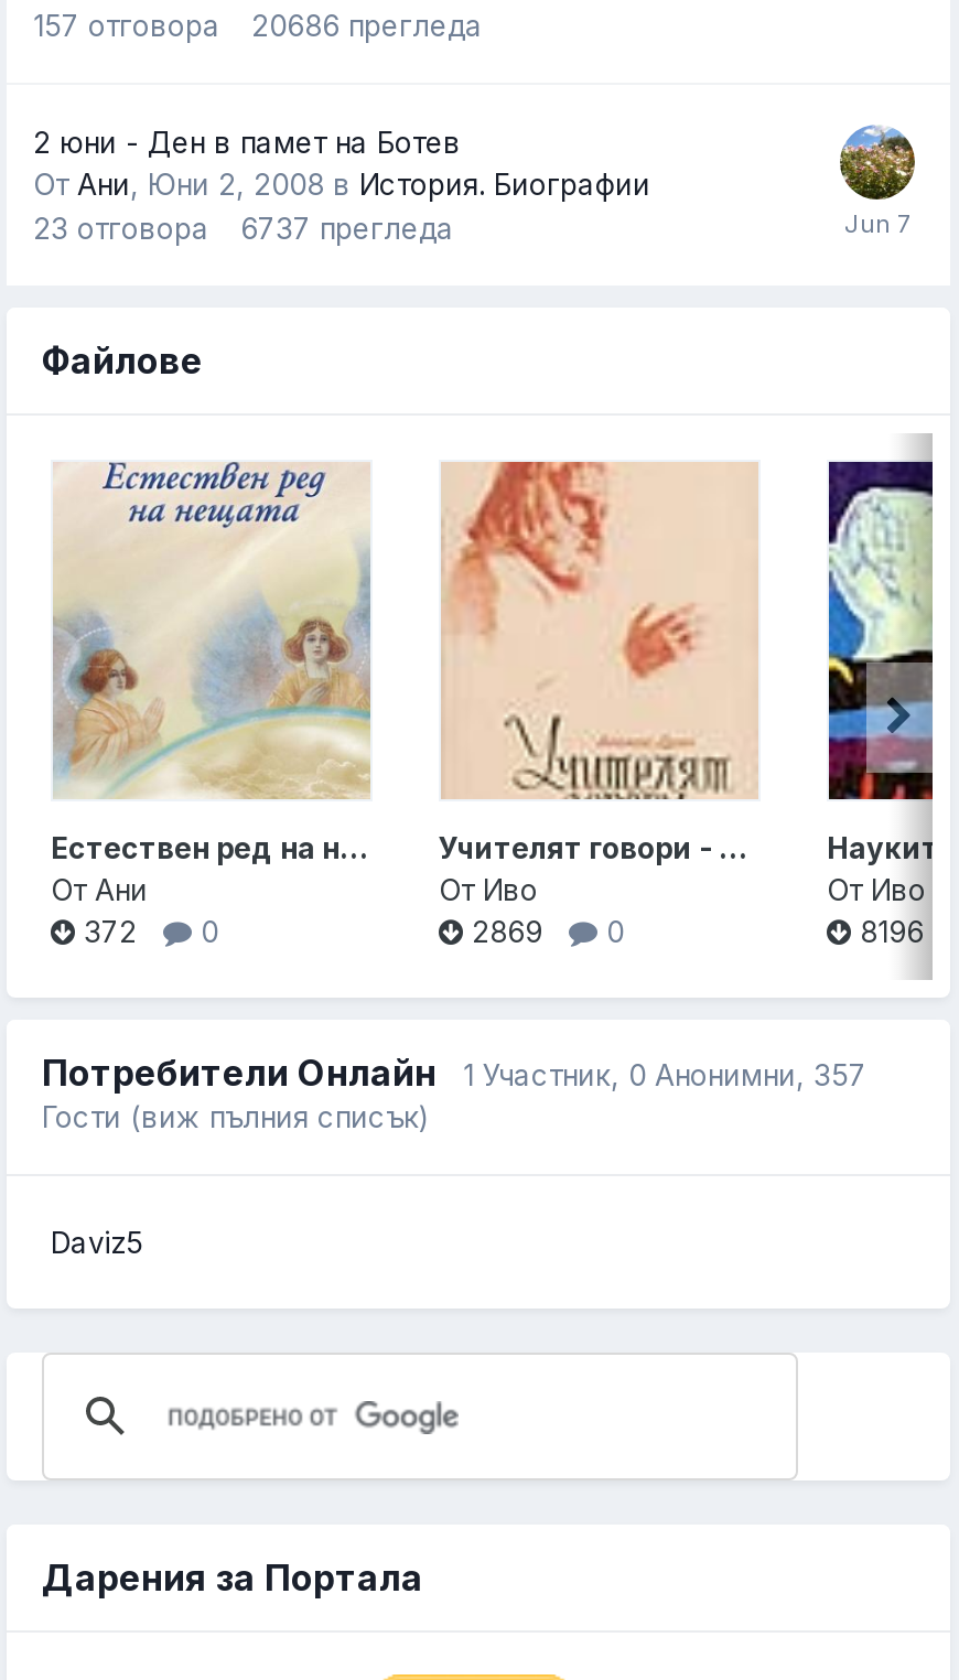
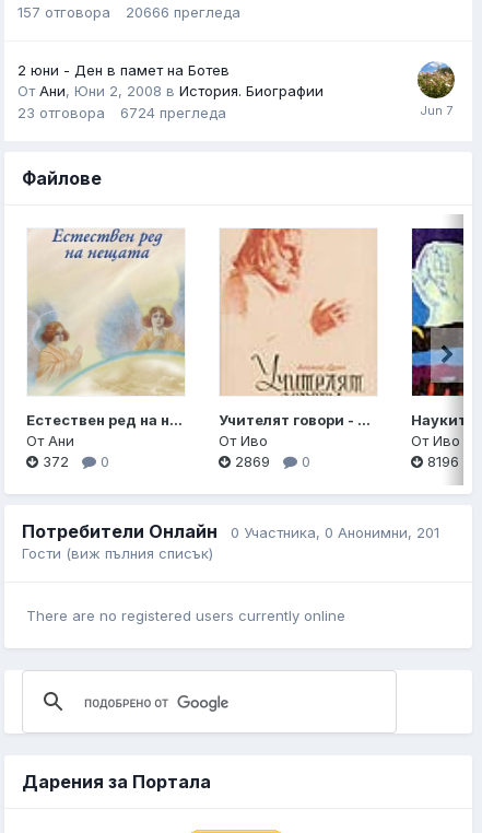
[33,8,483,43] 157 отговора 20686 прегледа -> [17,4,240,21] 157 отговора 20666 прегледа
[33,211,454,246] 23 отговора 6737 прегледа -> [17,104,226,122] 23 отговора 6724 прегледа
[42,1051,866,1095] Потребители Онлайн 1 Участник, 0 Анонимни, 357 -> [22,521,439,543] Потребители Онлайн 0 Участника, 0 Анонимни, 201
[51,1225,143,1260] Daviz5 -> [26,607,345,625] There are no registered users currently online

